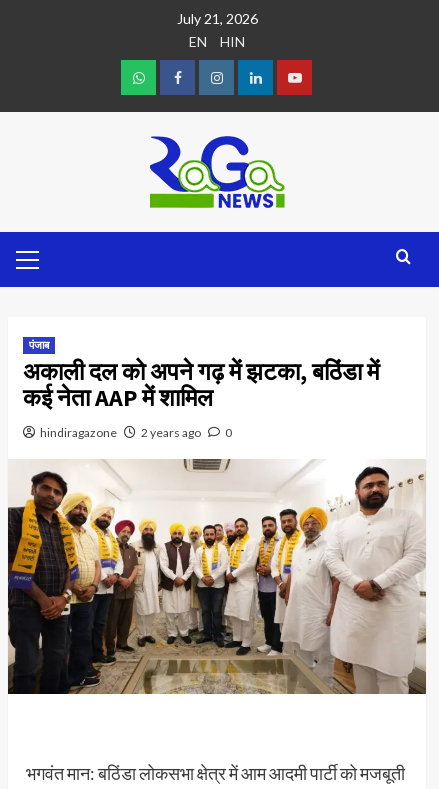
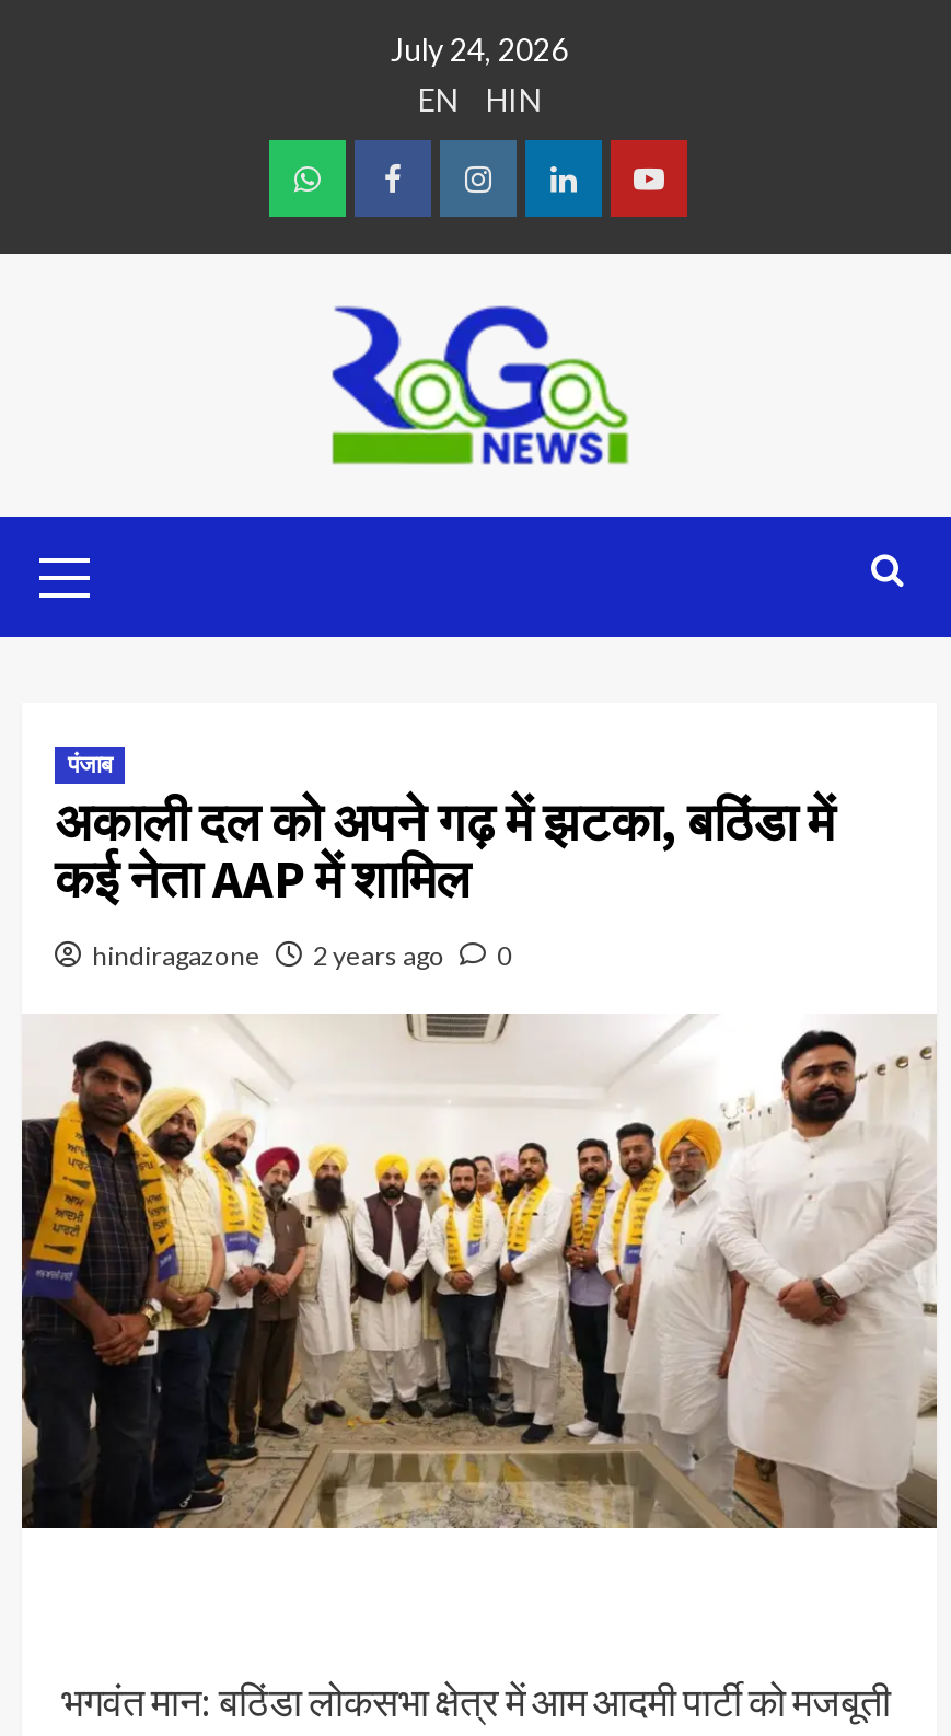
[176,10,257,27] July 21, 2026 -> [391,31,568,68] July 24, 2026

